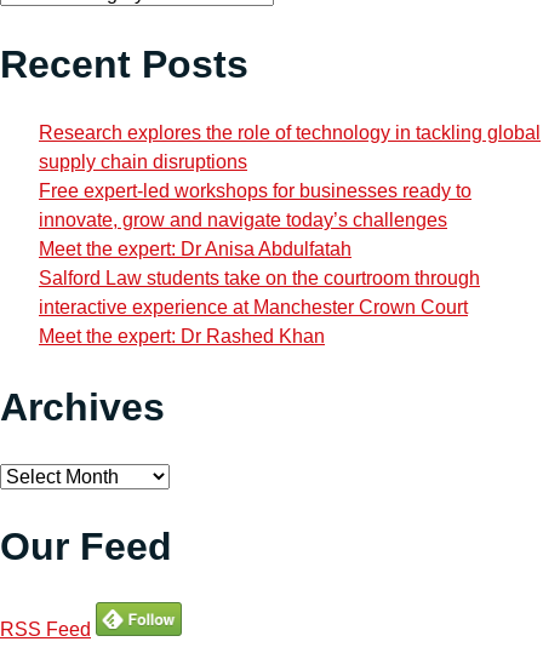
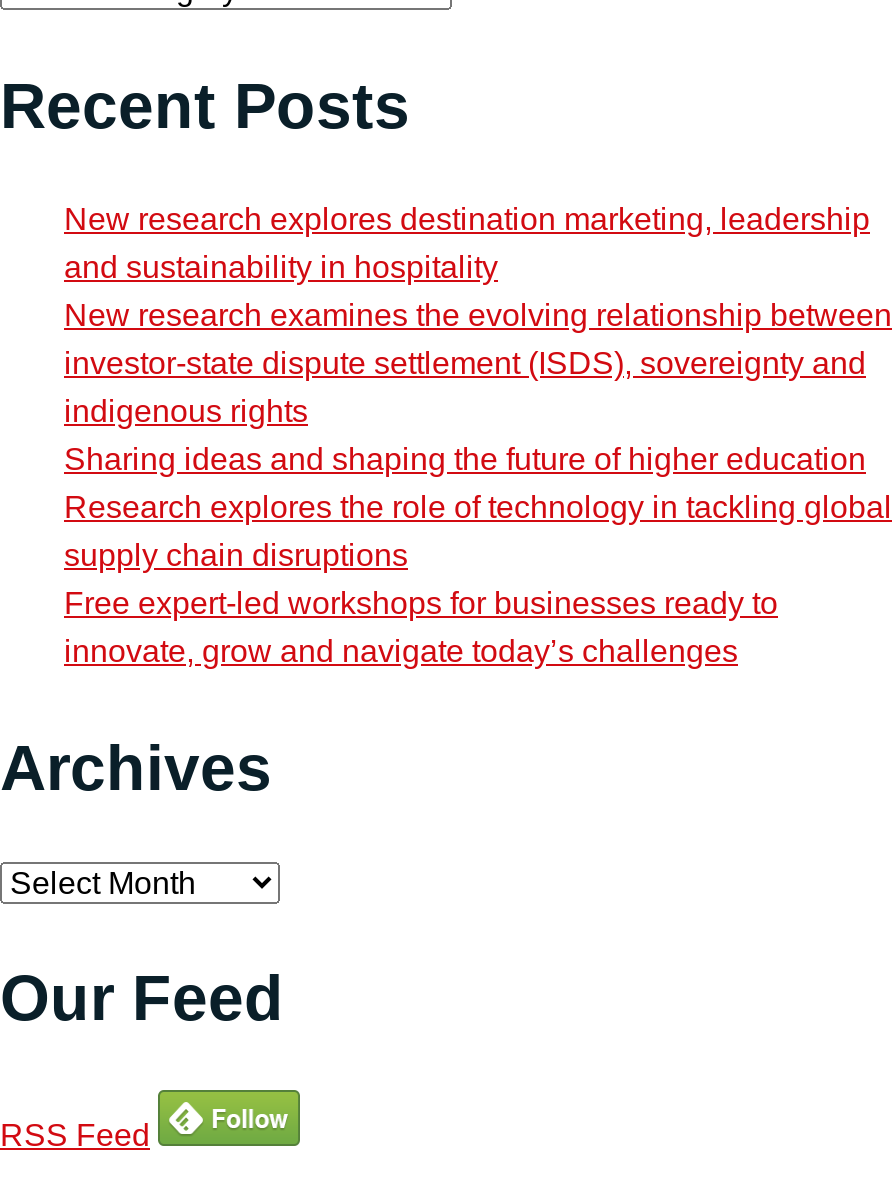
none -> [64,203,892,477] New research explores destination marketing, leadership | and sustainability in hospitality | New research examines the evolving relationship between | investor-state dispute settlement (ISDS), sovereignty and | indigenous rights | Sharing ideas and shaping the future of higher education
moved [39,123,541,231] -> [64,491,892,669]: Research explores the role of technology in tackling global | supply chain disruptions | Free expert-led workshops for businesses ready to | innovate, grow and navigate today’s challenges
[39,239,480,347] Meet the expert: Dr Anisa Abdulfatah | Salford Law students take on the courtroom through | interactive experience at Manchester Crown Court | Meet the expert: Dr Rashed Khan -> none

